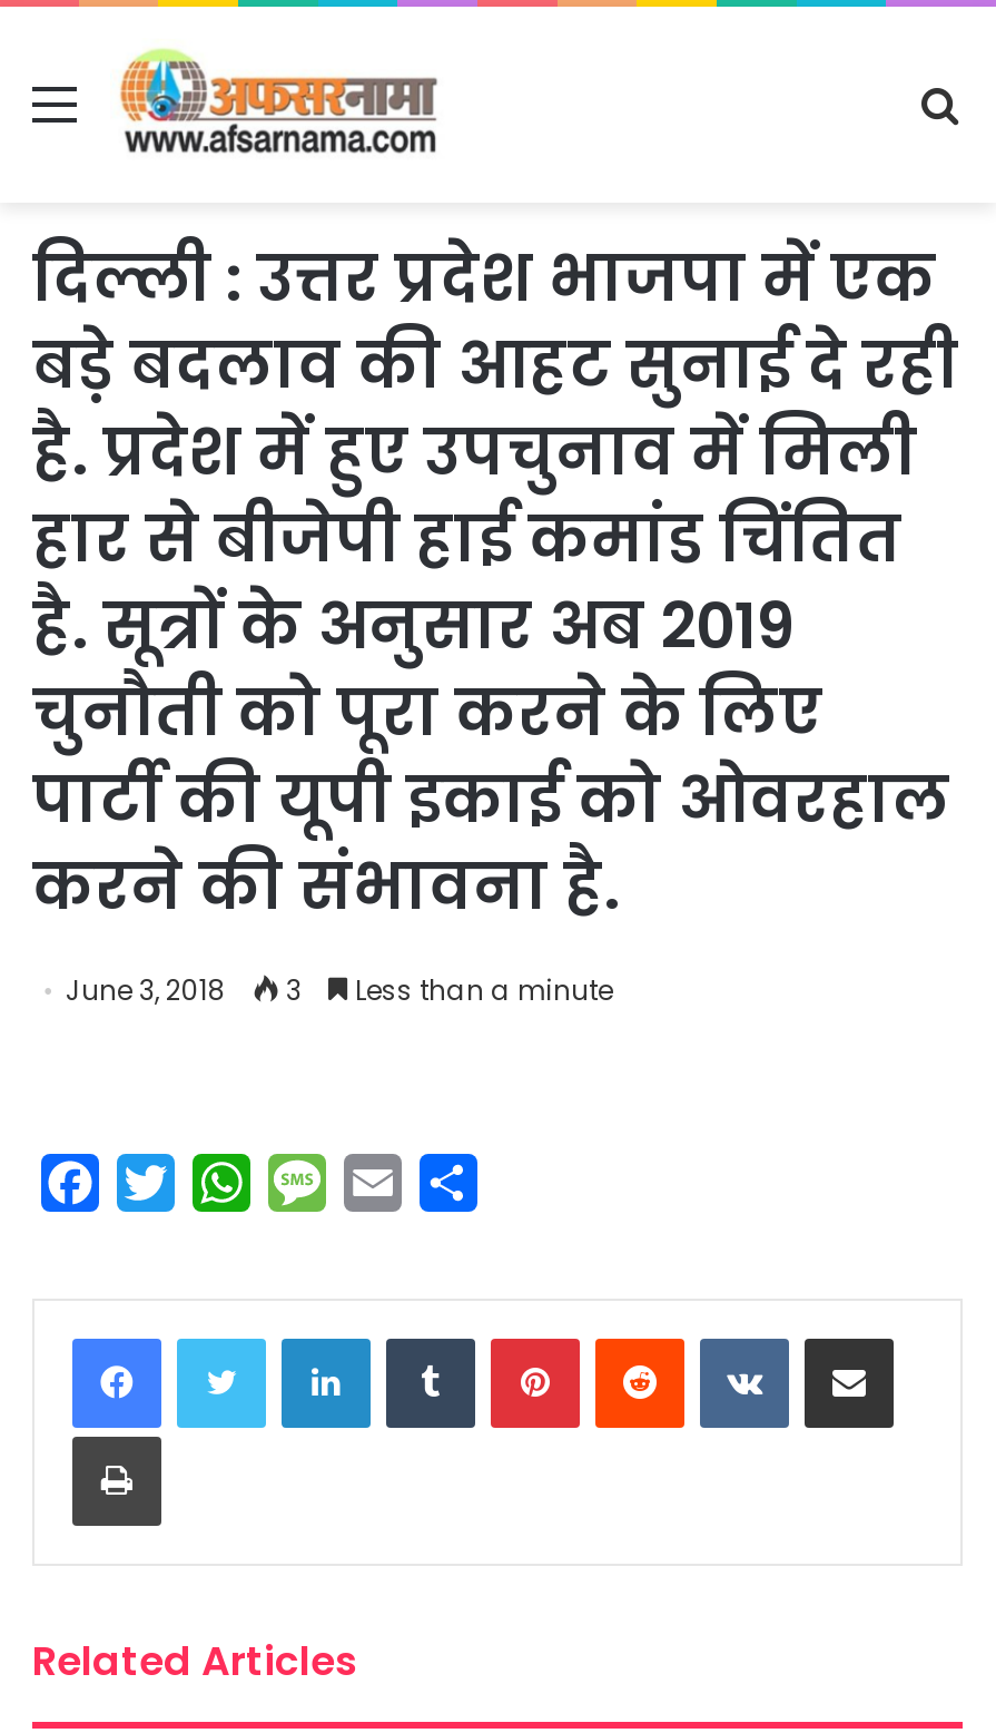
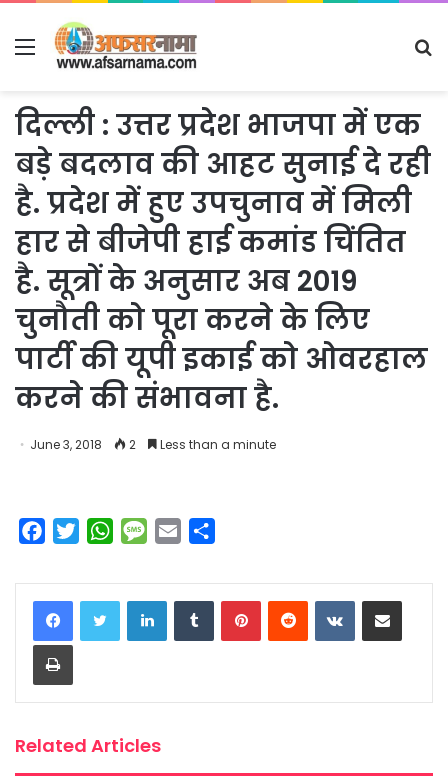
[66,971,613,1009] June 3, 2018 3 Less than a minute -> [30,436,276,453] June 3, 2018 2 Less than a minute

